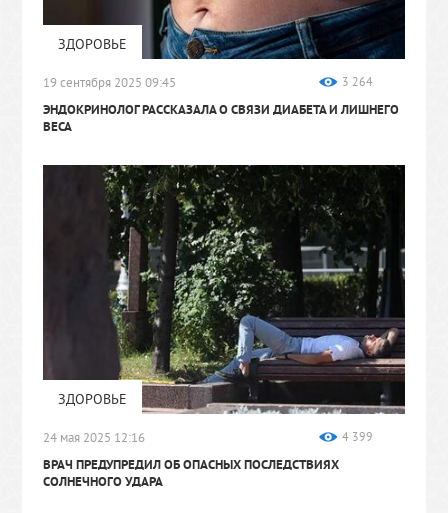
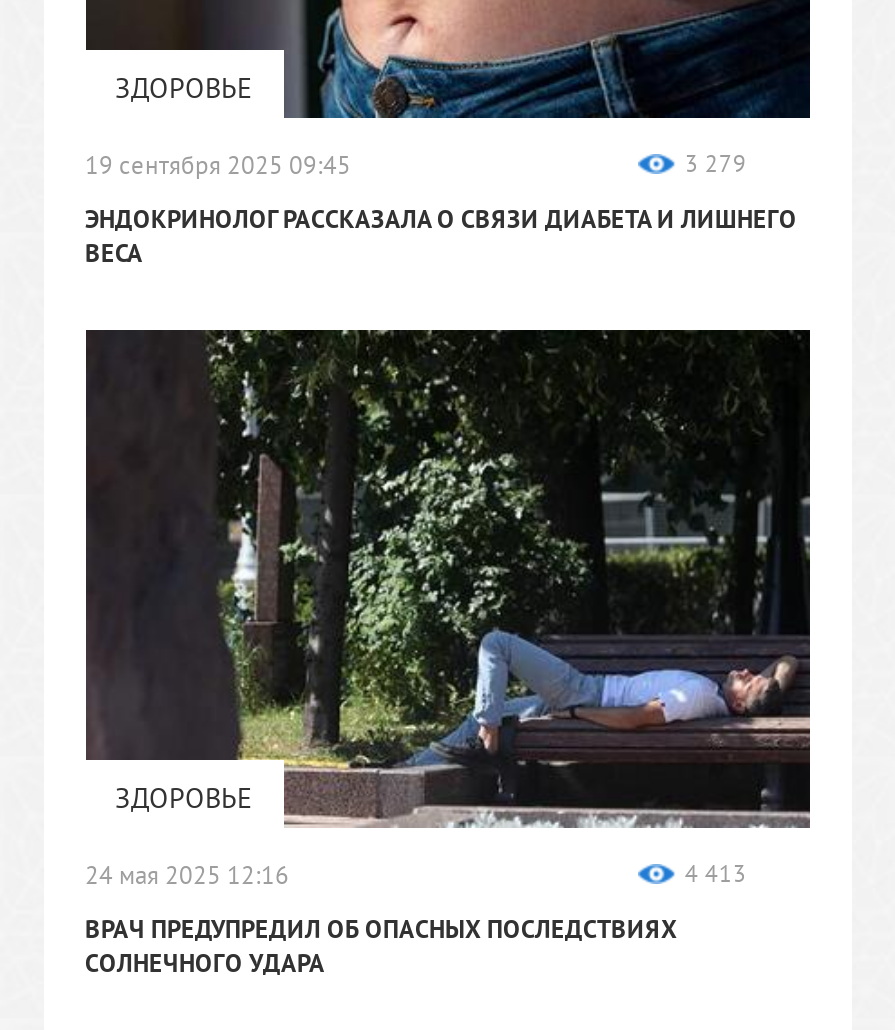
[342,74,373,89] 3 264 -> [685,148,747,178] 3 279
[342,429,373,444] 4 399 -> [685,859,747,889] 4 413

